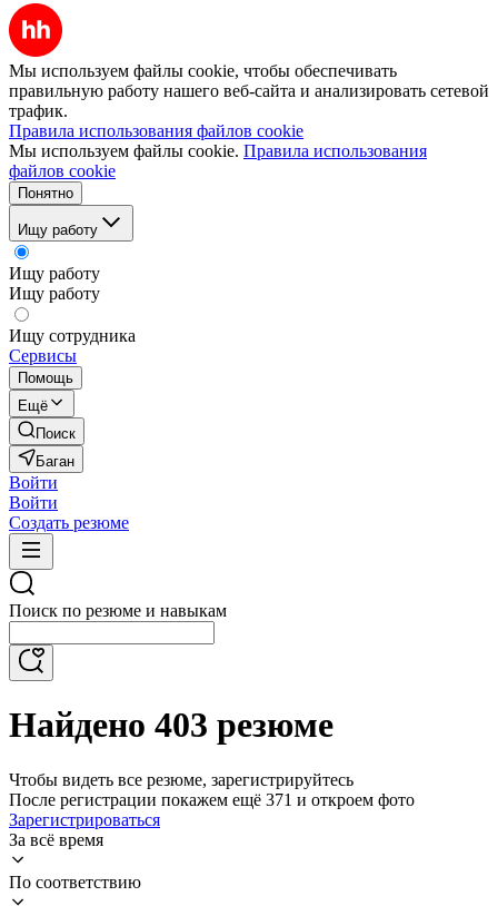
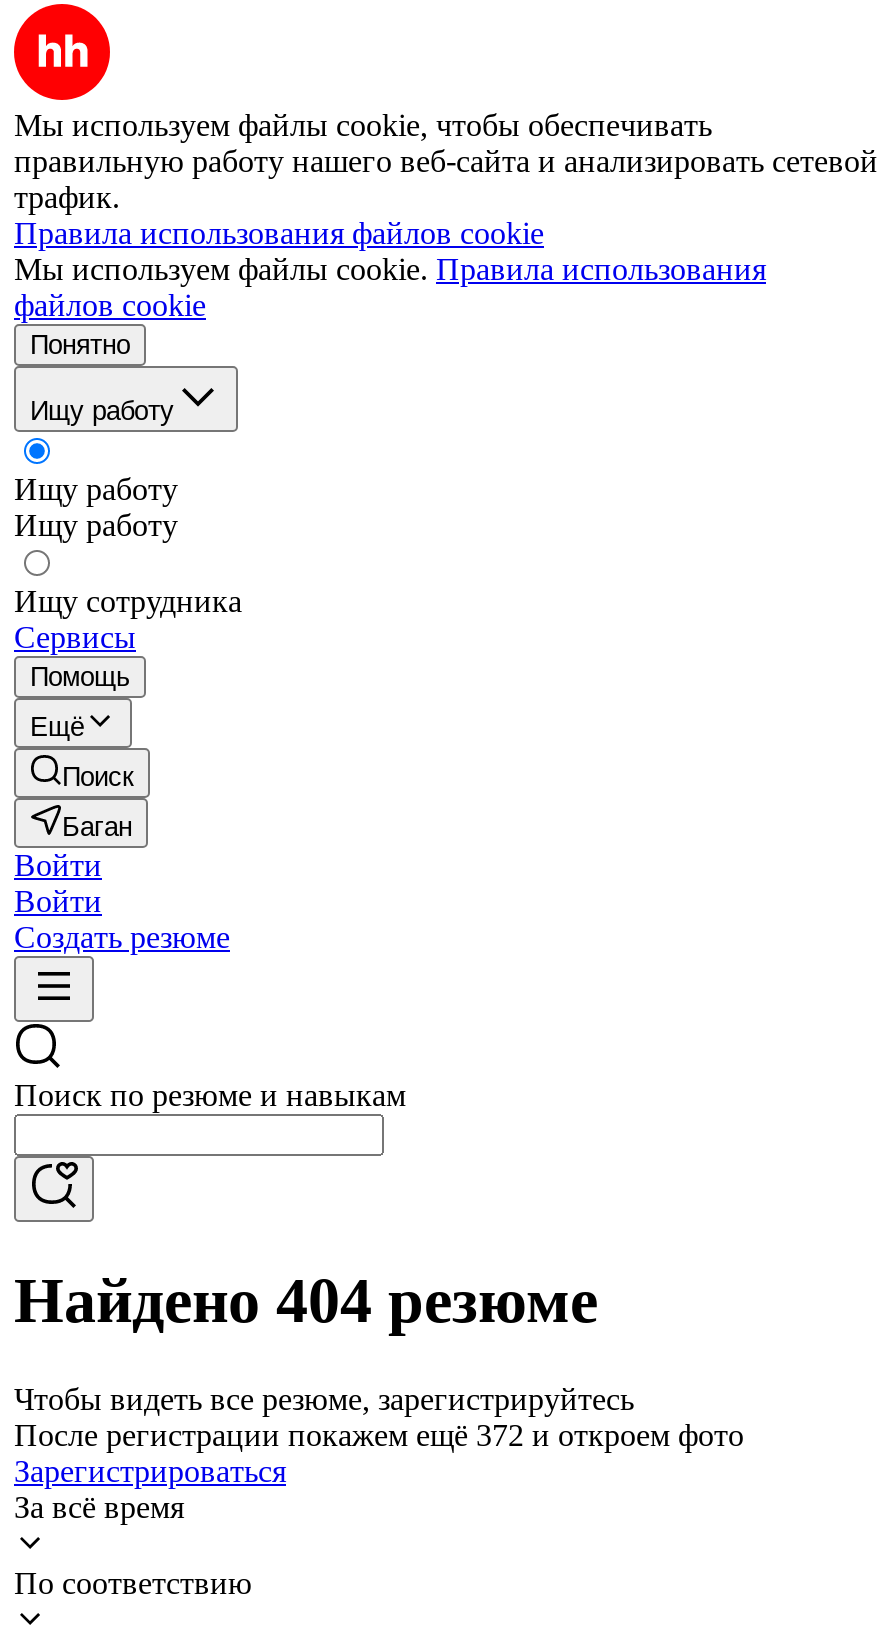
[9,705,333,745] Найдено 403 резюме -> [14,1265,598,1337] Найдено 404 резюме
[9,790,415,809] После регистрации покажем ещё 371 и откроем фото -> [14,1418,744,1452] После регистрации покажем ещё 372 и откроем фото

